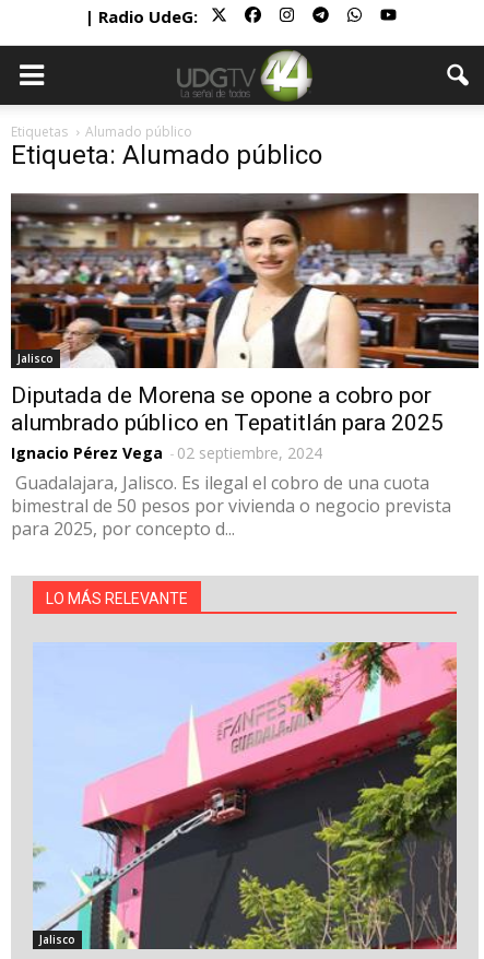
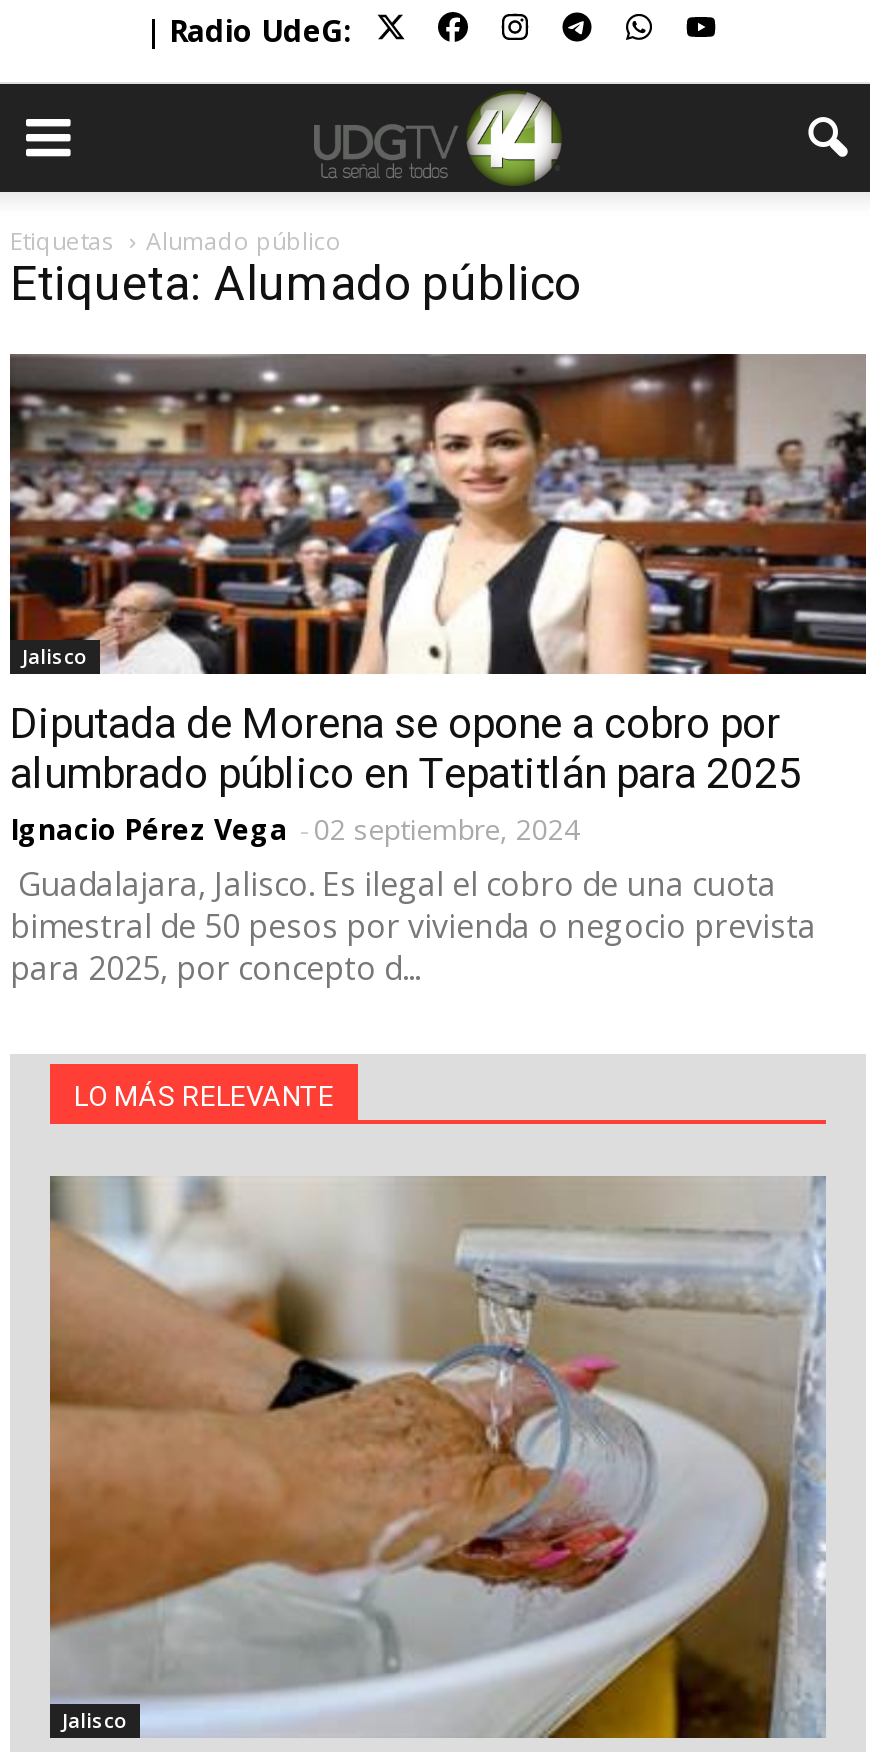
[33,641,458,950] [image] -> [48,1174,826,1738] [image]

